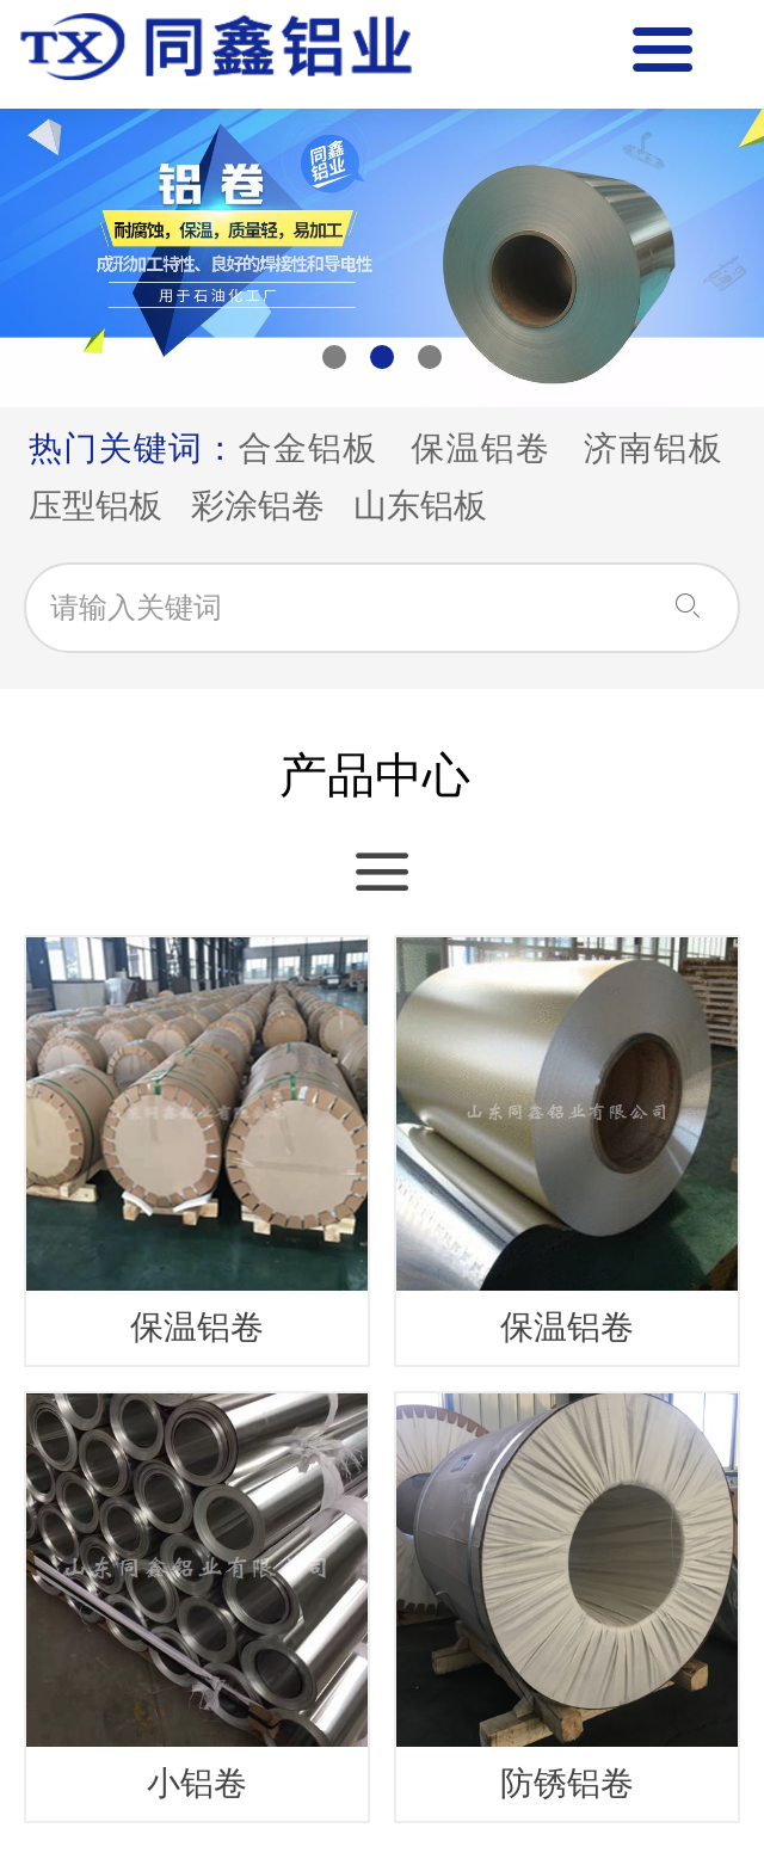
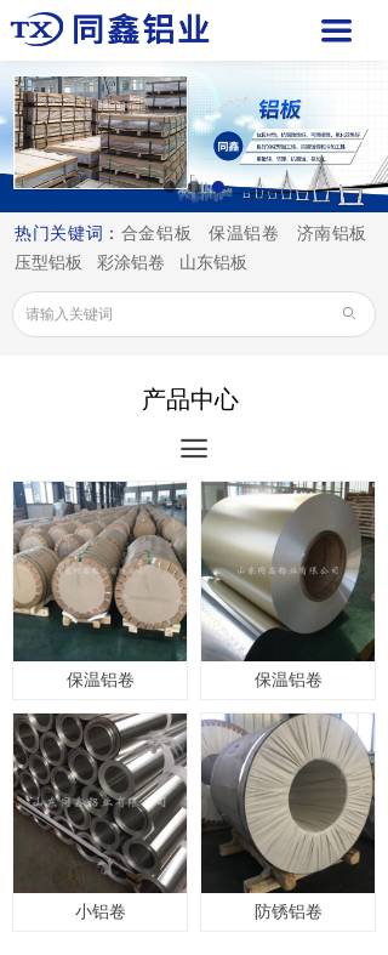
[7,106,757,407] [image] -> [4,61,384,214] [image]

